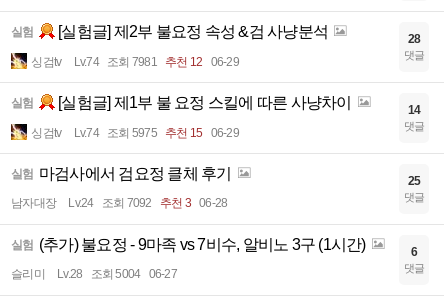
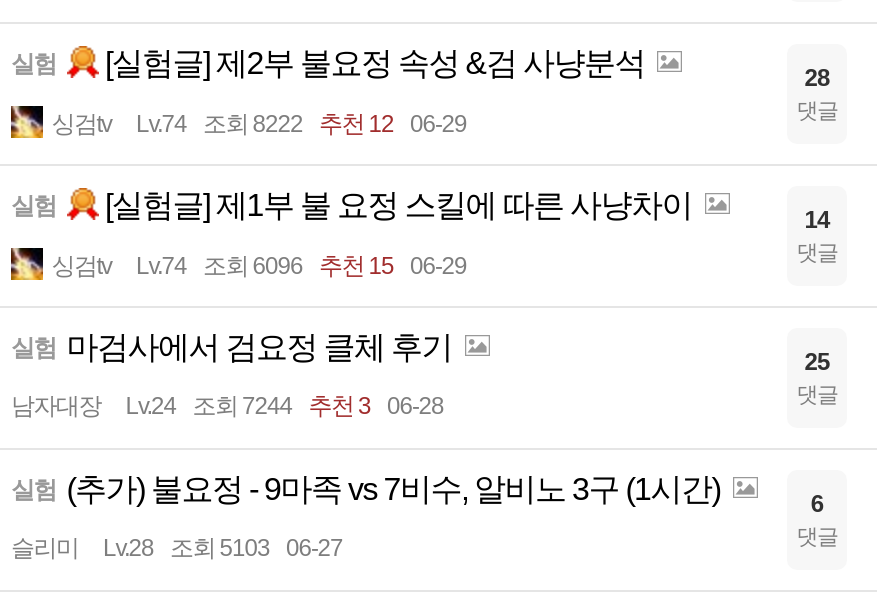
[73,55,239,69] Lv.74 조회 7981 추천 12 06-29 -> [136,110,467,138] Lv.74 조회 8222 추천 12 06-29
[73,126,239,140] Lv.74 조회 5975 추천 15 06-29 -> [136,252,467,280] Lv.74 조회 6096 추천 15 06-29
[11,196,227,210] 남자대장 Lv.24 조회 7092 추천 3 06-28 -> [11,392,443,420] 남자대장 Lv.24 조회 7244 추천 3 06-28
[11,267,177,281] 슬리미 Lv.28 조회 5004 06-27 -> [11,534,343,562] 슬리미 Lv.28 조회 5103 06-27

